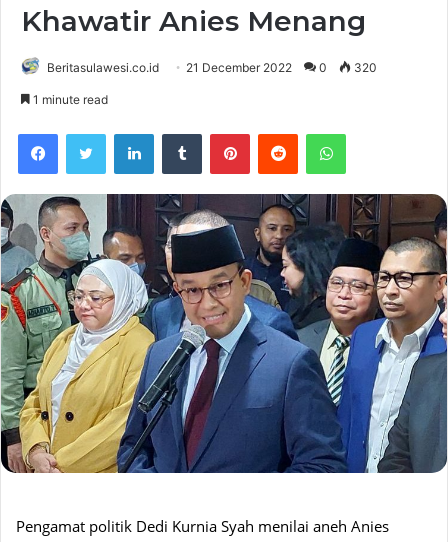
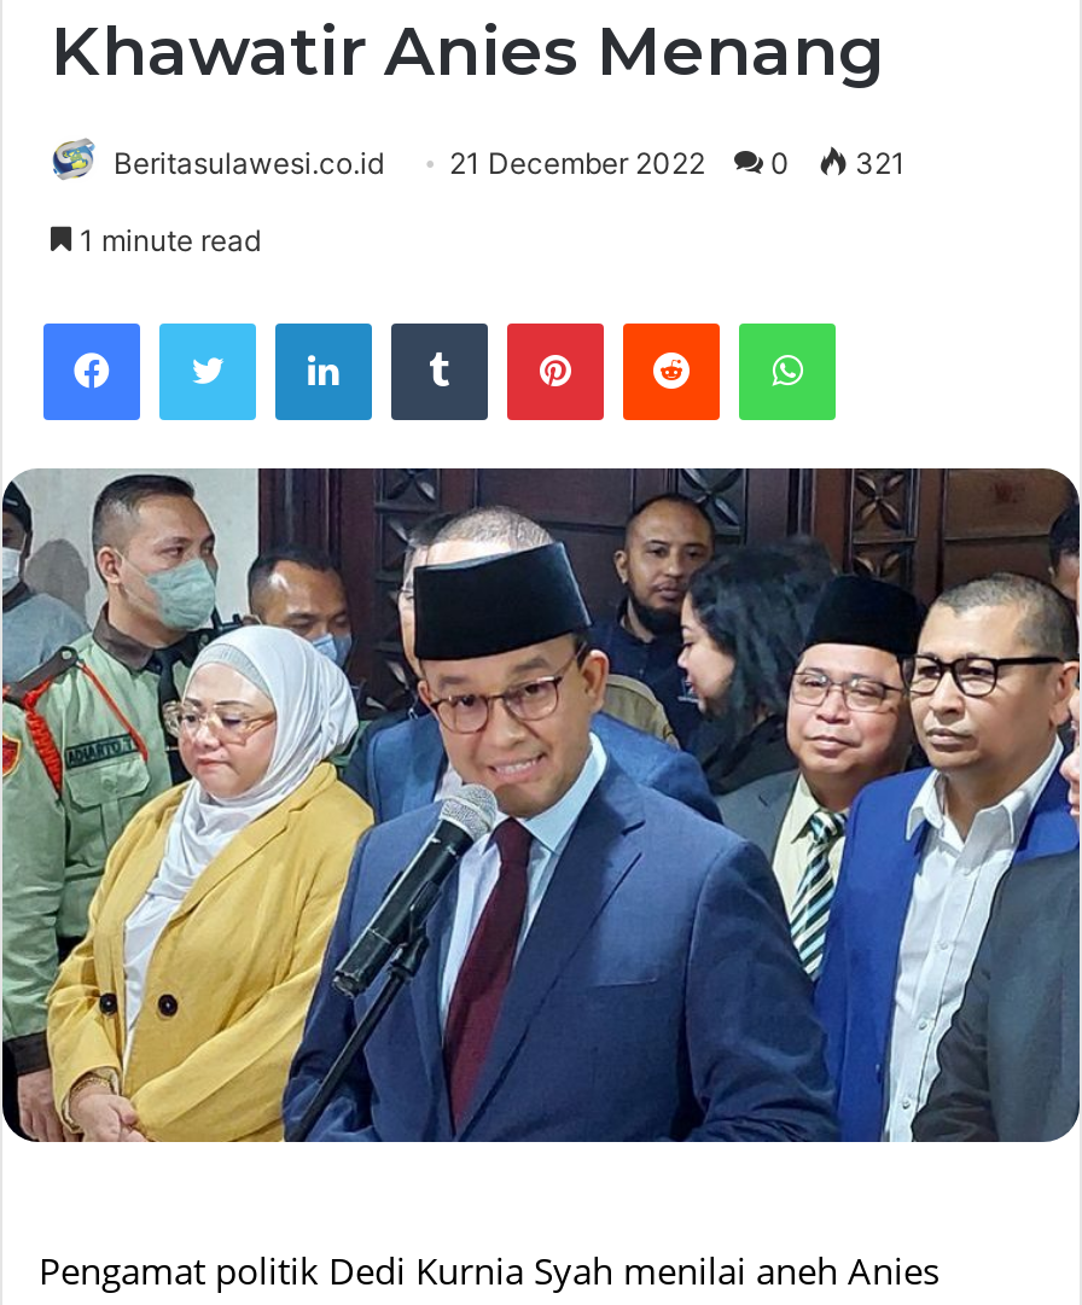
[47,60,377,75] Beritasulawesi.co.id 21 December 2022 0 320 -> [114,144,906,180] Beritasulawesi.co.id 21 December 2022 0 321

